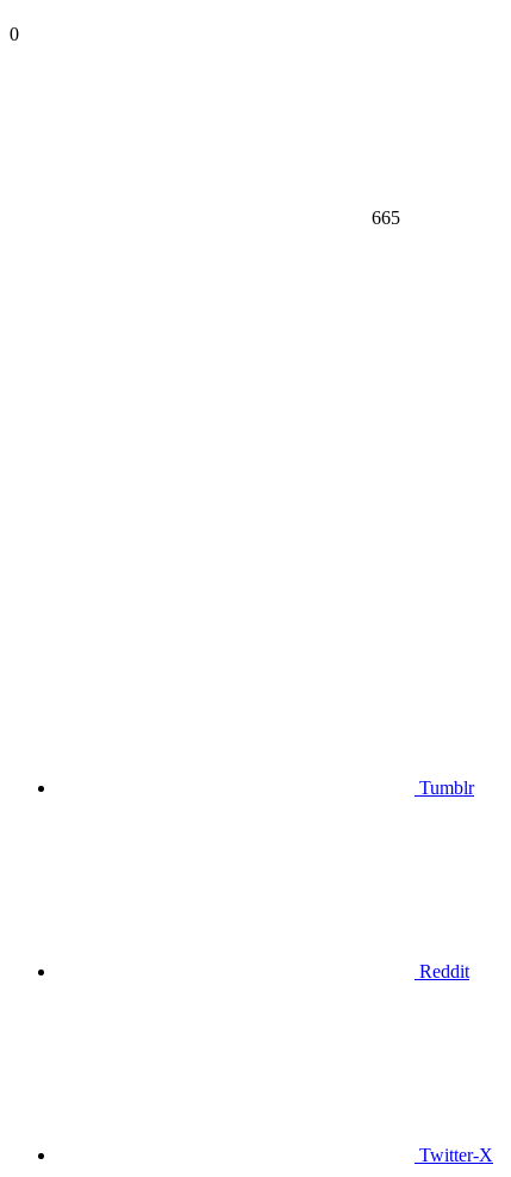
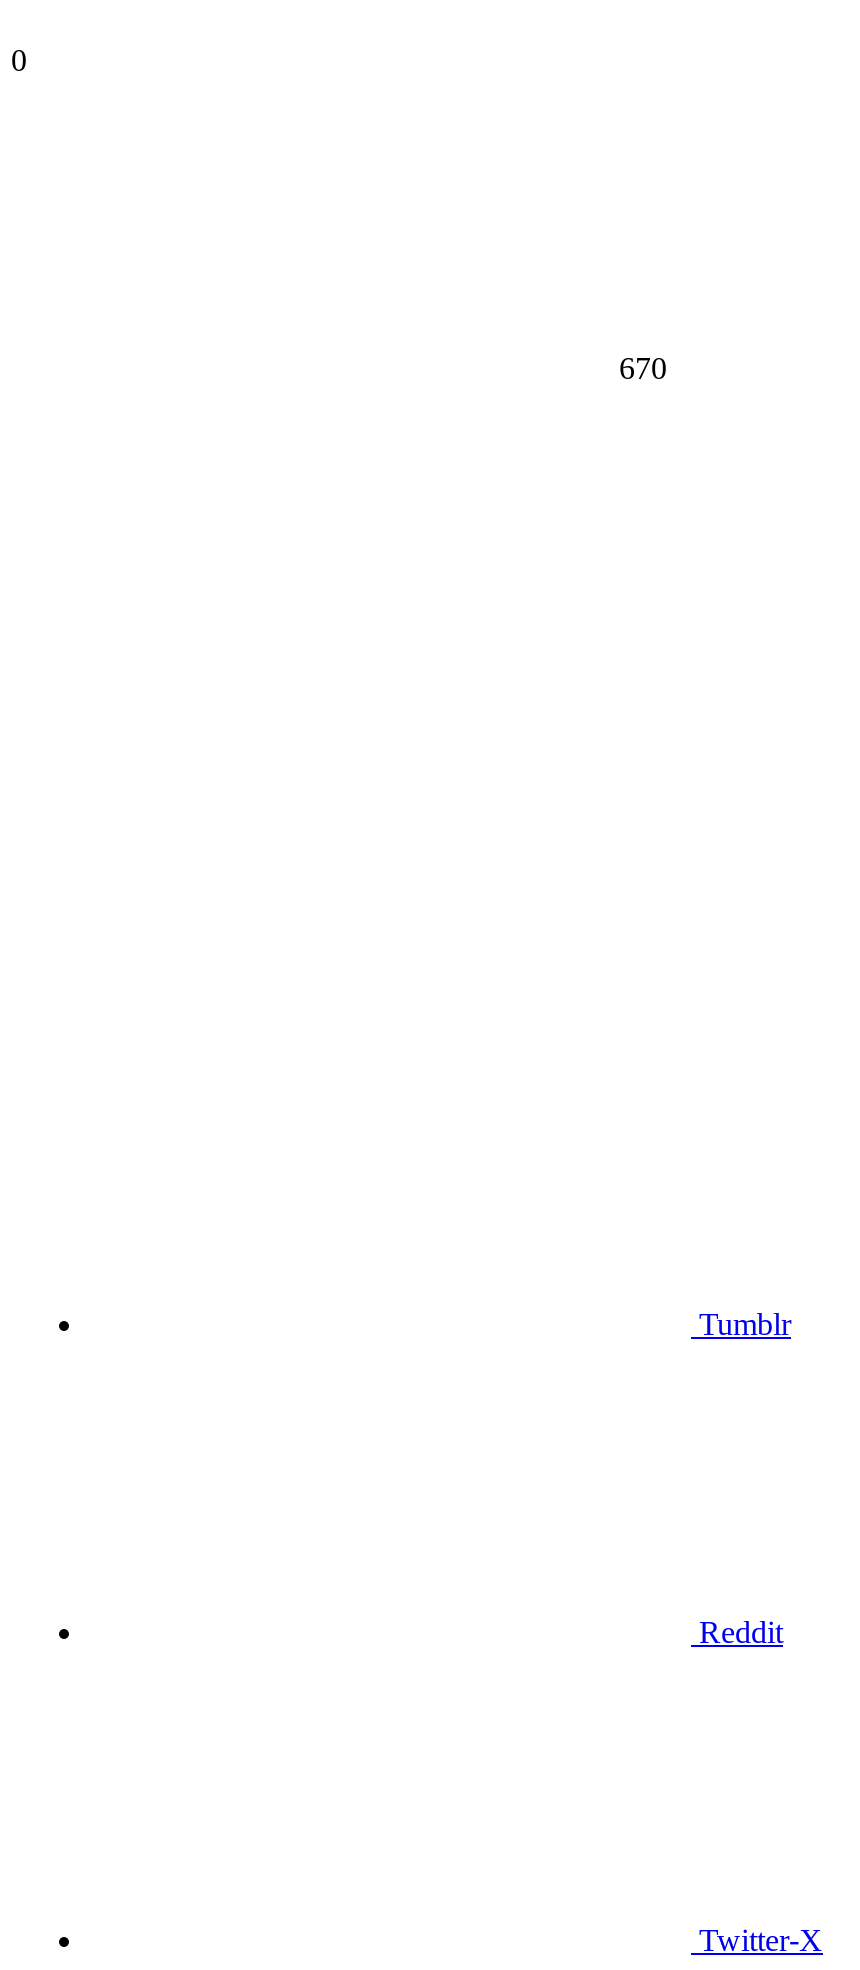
[367,207,400,227] 665 -> [611,350,667,384] 670

